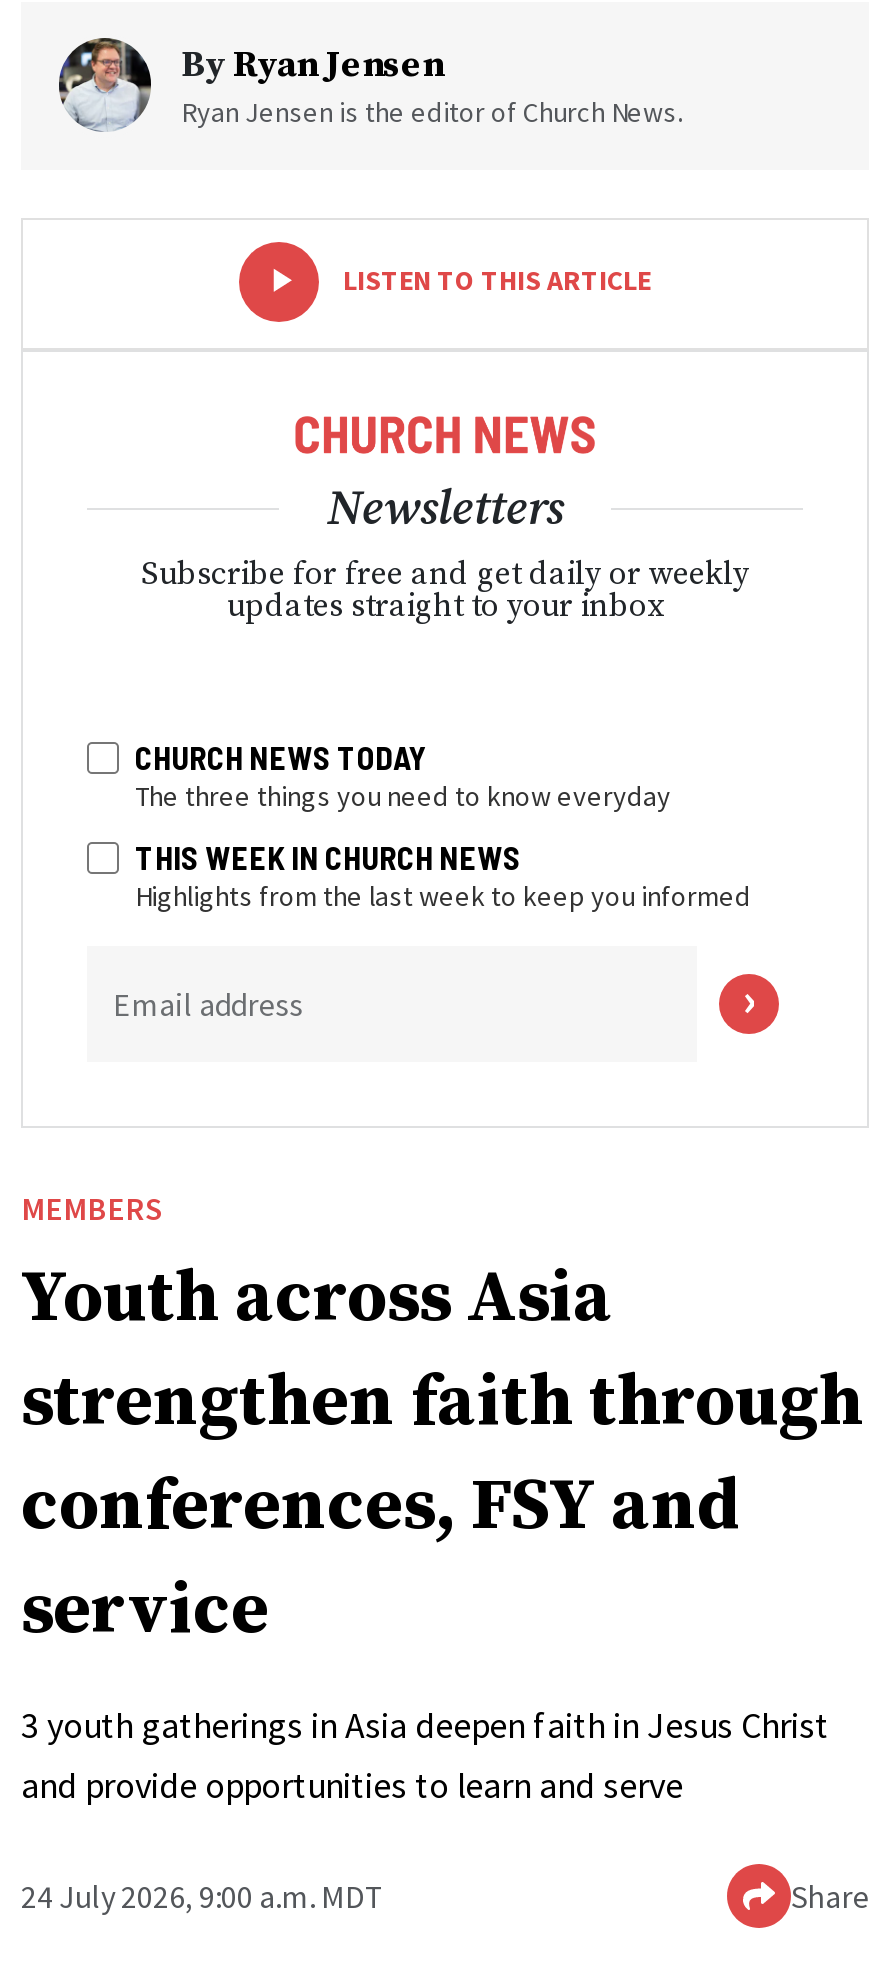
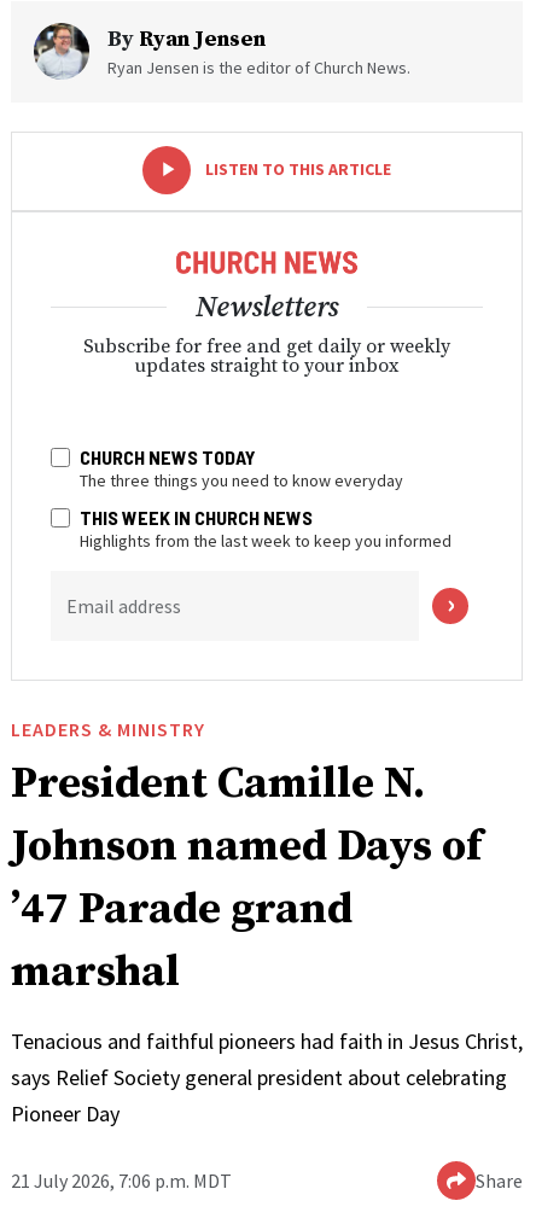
[21,1188,863,1656] MEMBERS | Youth across Asia | strengthen faith through | conferences, FSY and | service -> [11,717,482,1000] LEADERS & MINISTRY | President Camille N. | Johnson named Days of | ’47 Parade grand | marshal
[21,1702,829,1808] 3 youth gatherings in Asia deepen faith in Jesus Christ | and provide opportunities to learn and serve -> [11,1027,523,1128] Tenacious and faithful pioneers had faith in Jesus Christ, | says Relief Society general president about celebrating | Pioneer Day
[21,1876,385,1916] 24 July 2026, 9:00 a.m. MDT -> [11,1169,232,1193] 21 July 2026, 7:06 p.m. MDT

